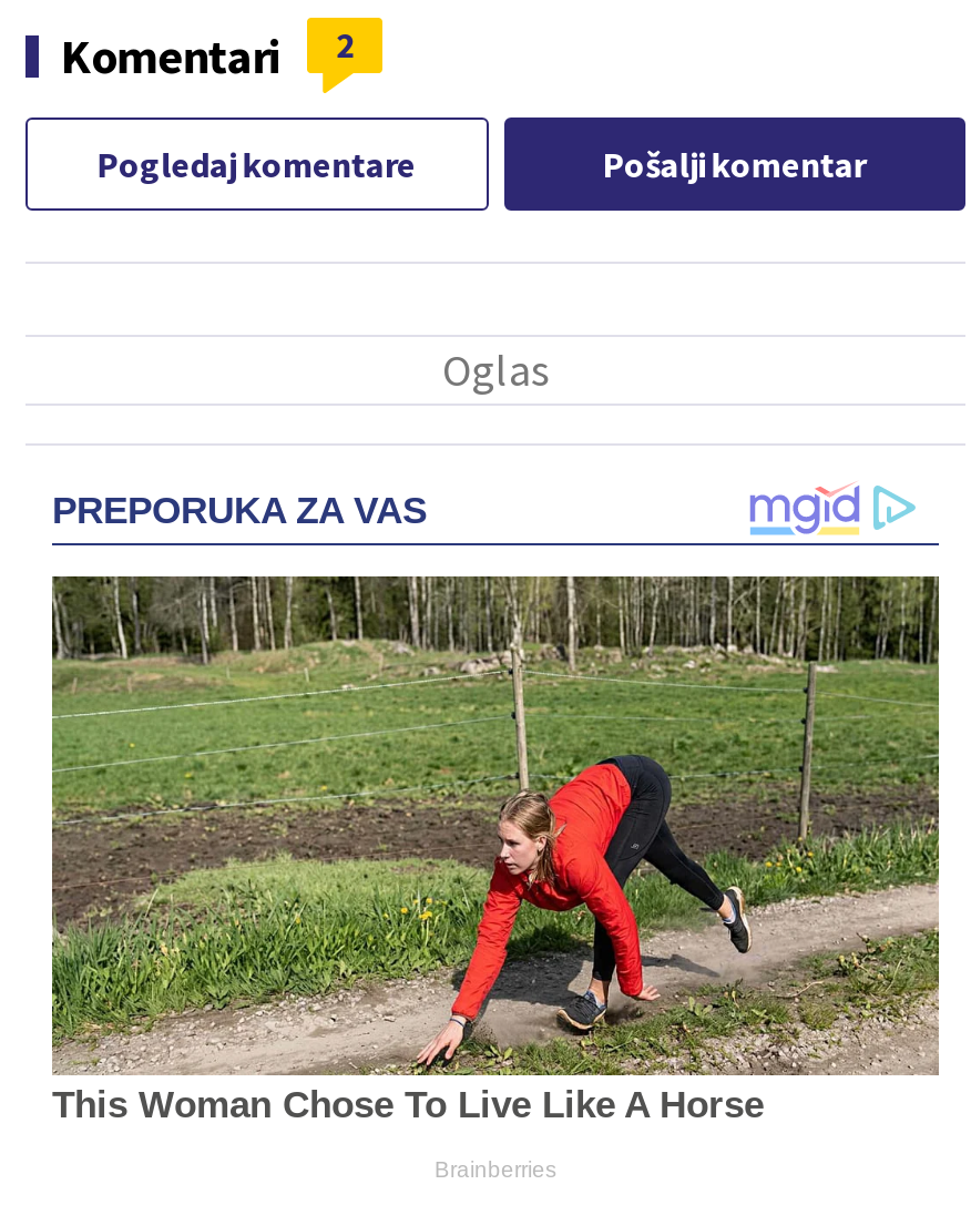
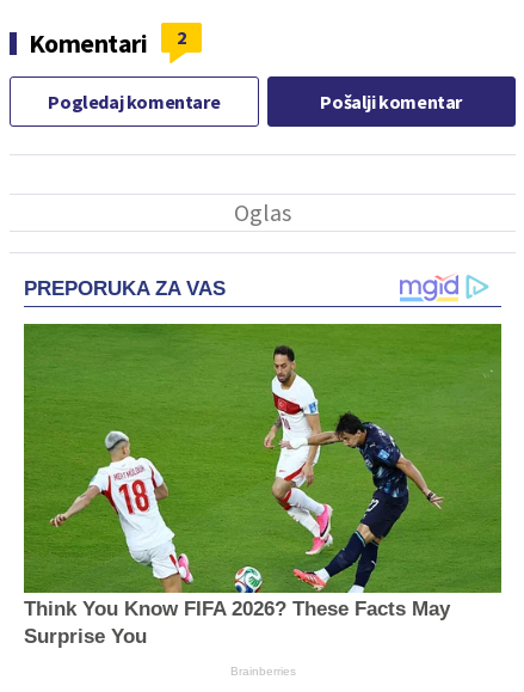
[50,574,939,1127] [image] | This Woman Chose To Live Like A Horse -> [24,323,501,648] [image] | Think You Know FIFA 2026? These Facts May | Surprise You

